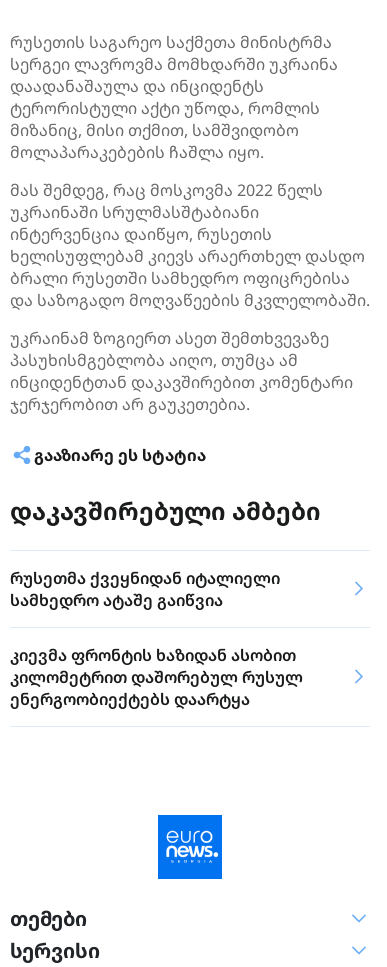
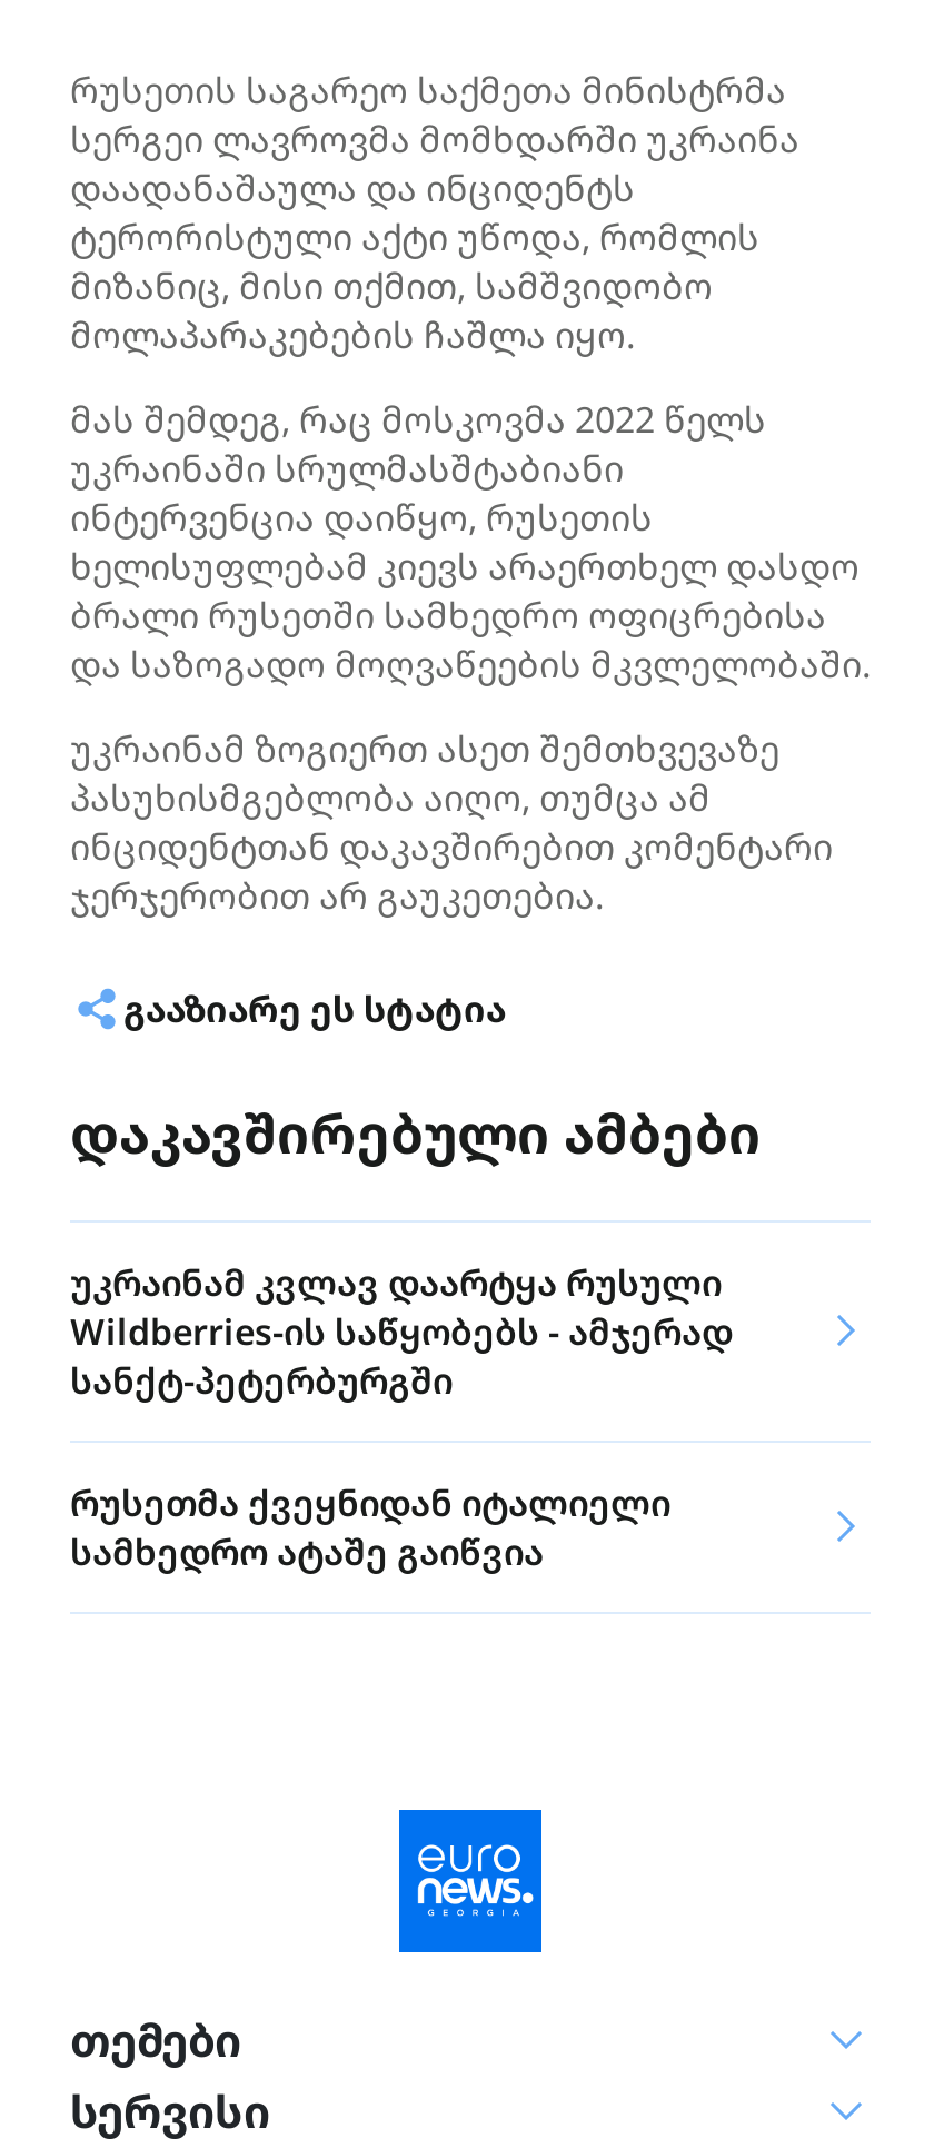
none -> [70,1258,733,1405] უკრაინამ კვლავ დაარტყა რუსული | Wildberries-ის საწყობებს - ამჯერად | სანქტ-პეტერბურგში
moved [10,567,280,611] -> [70,1478,670,1576]: რუსეთმა ქვეყნიდან იტალიელი | სამხედრო ატაშე გაიწვია
[10,644,303,710] კიევმა ფრონტის ხაზიდან ასობით | კილომეტრით დაშორებულ რუსულ | ენერგოობიექტებს დაარტყა -> none

